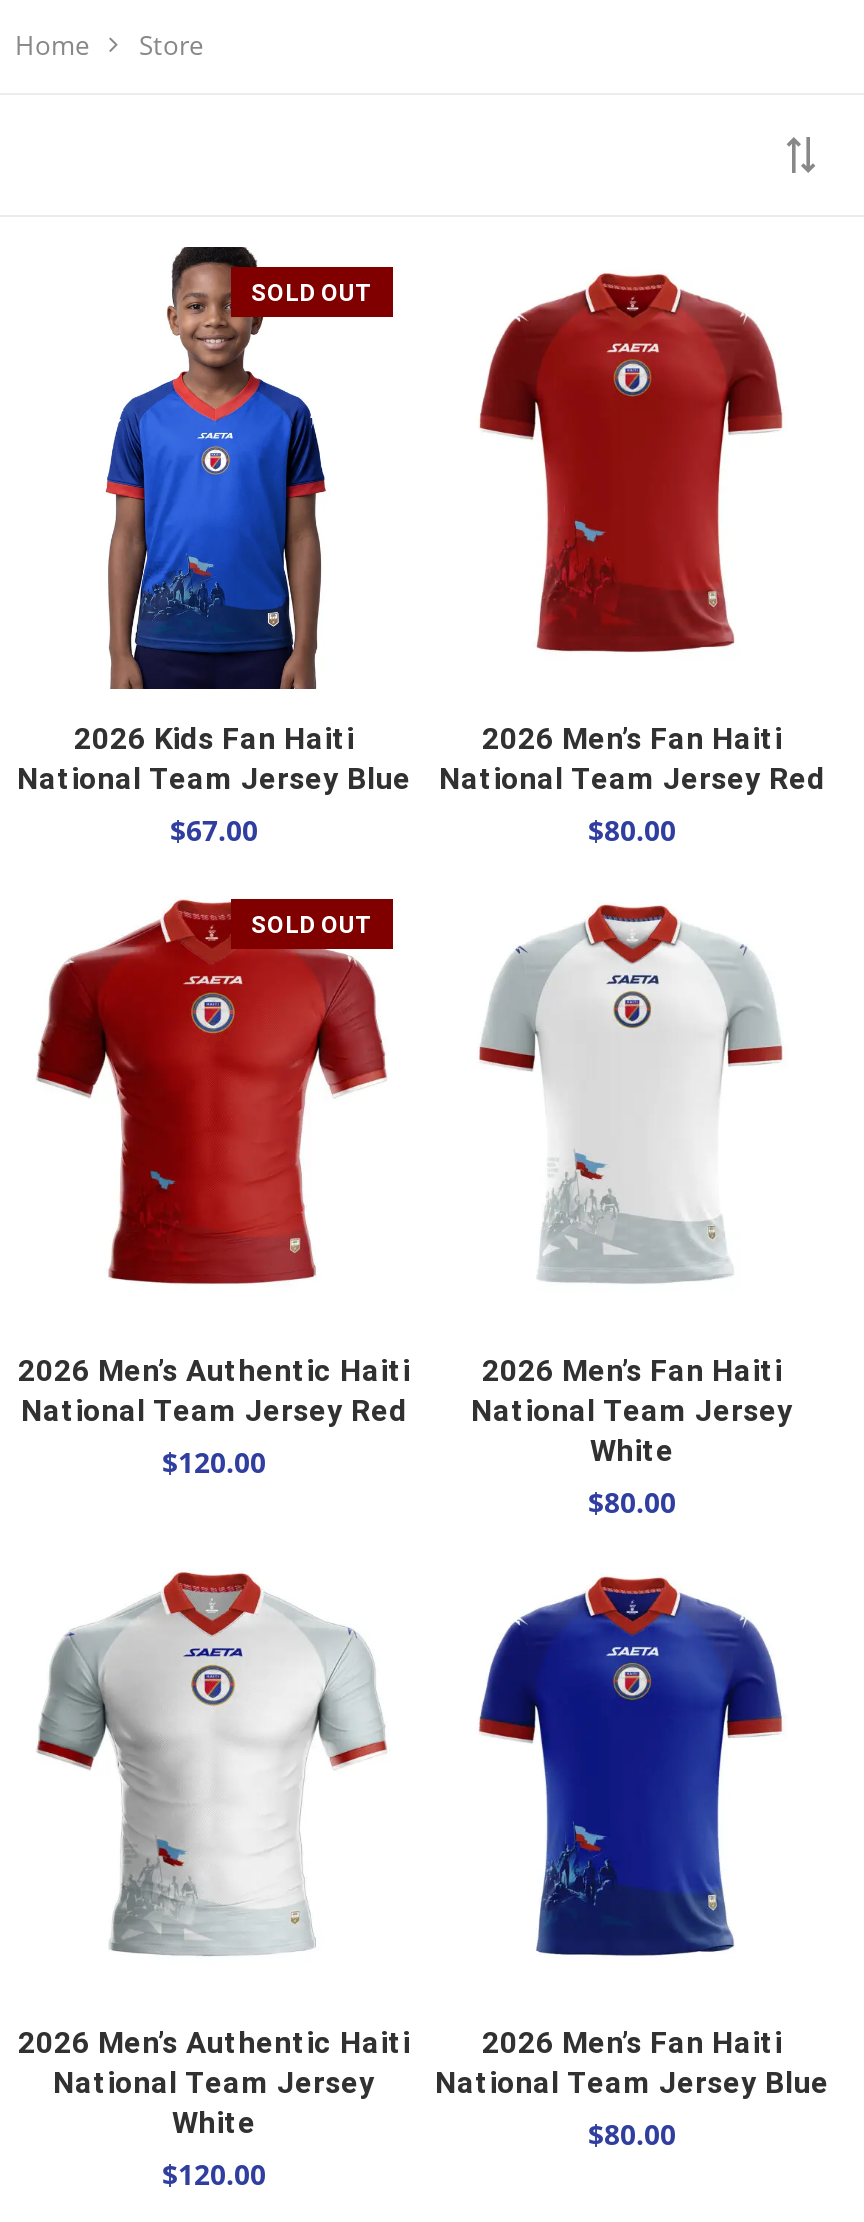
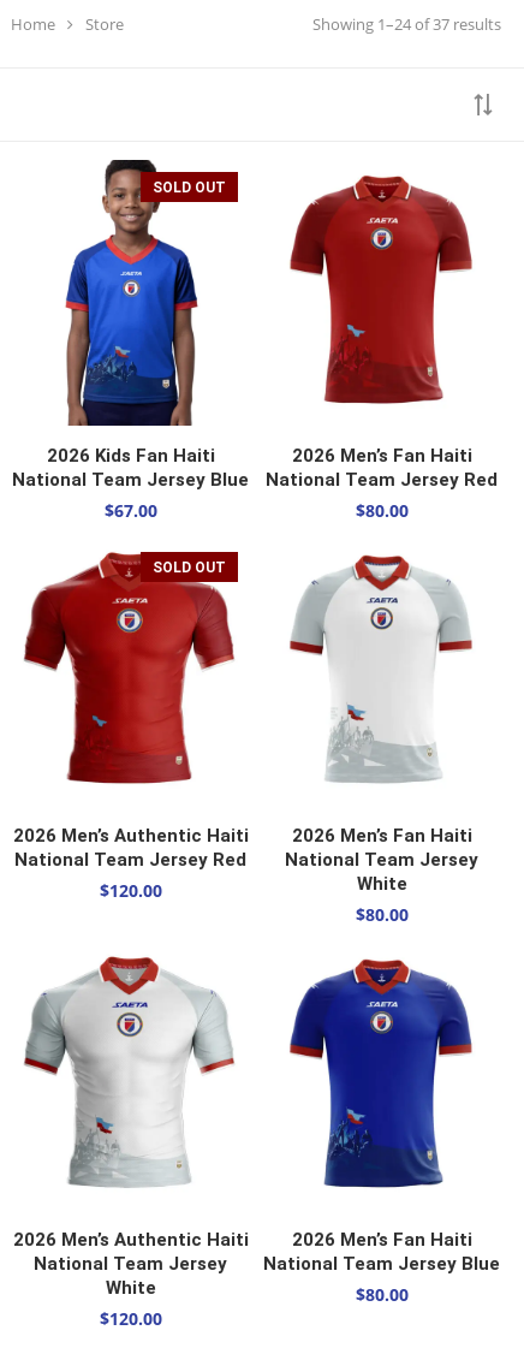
none -> [312,13,501,35] Showing 1–24 of 37 results

